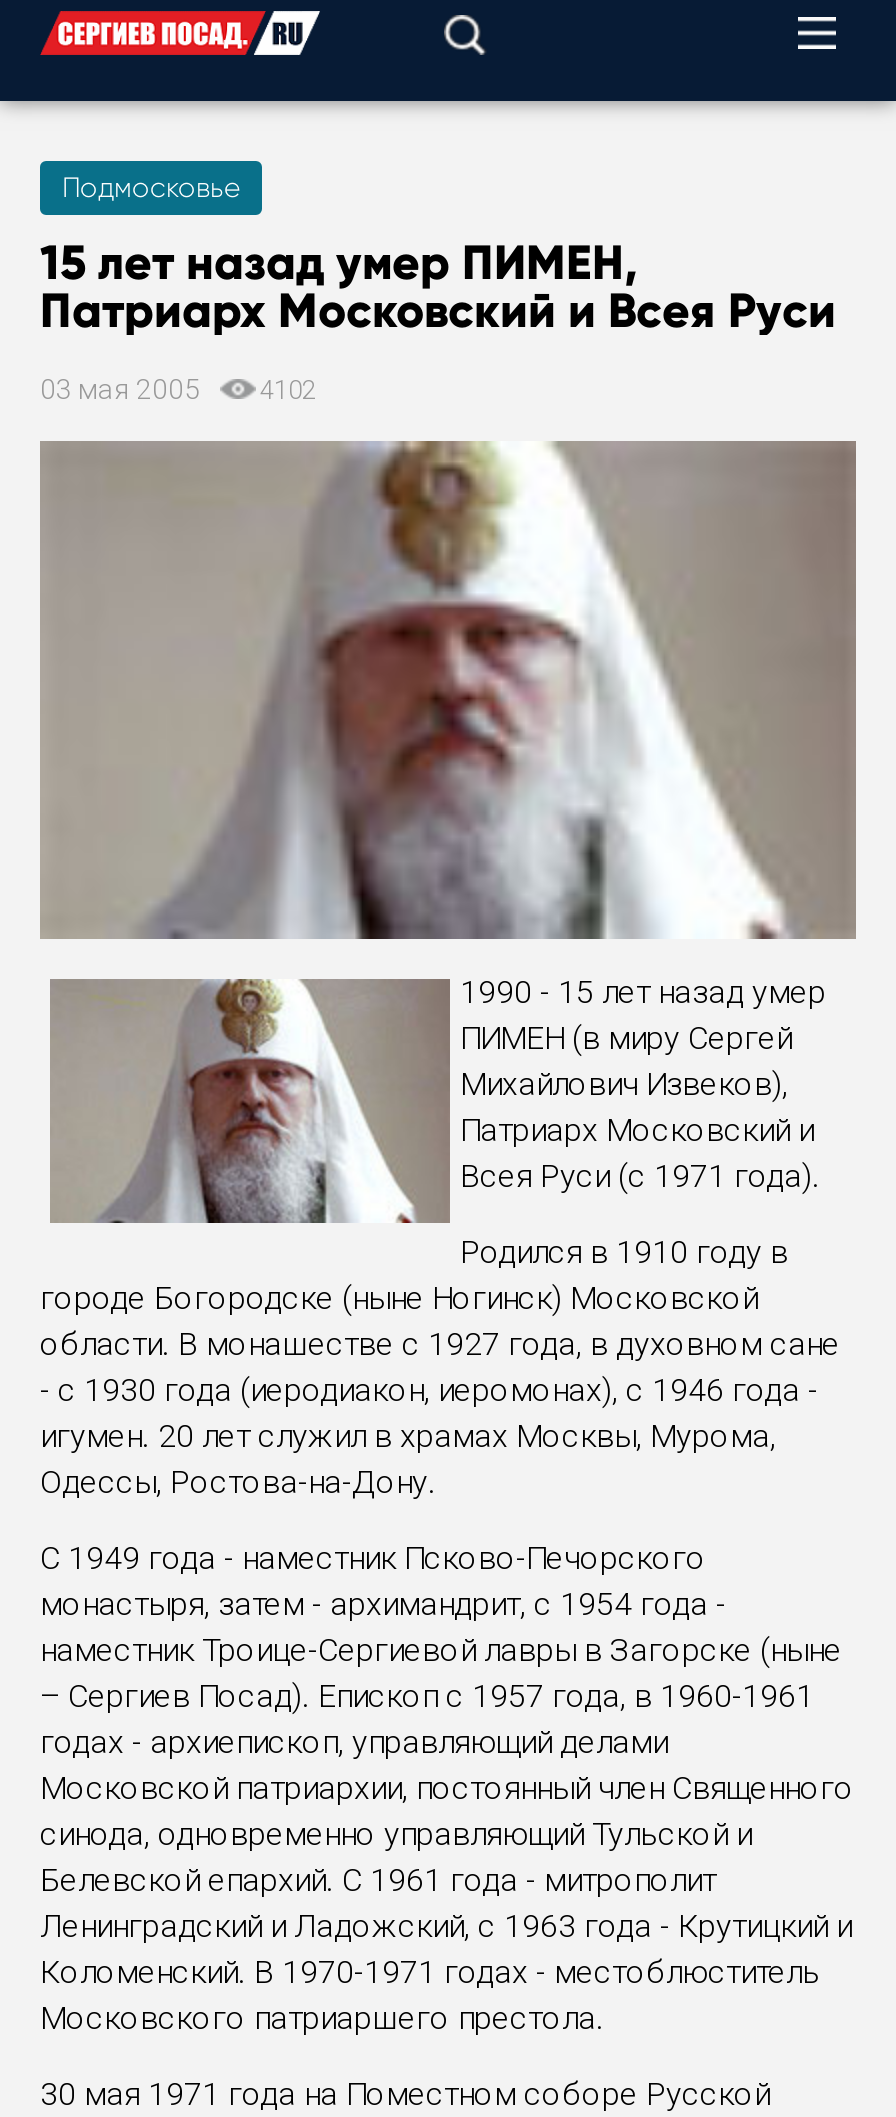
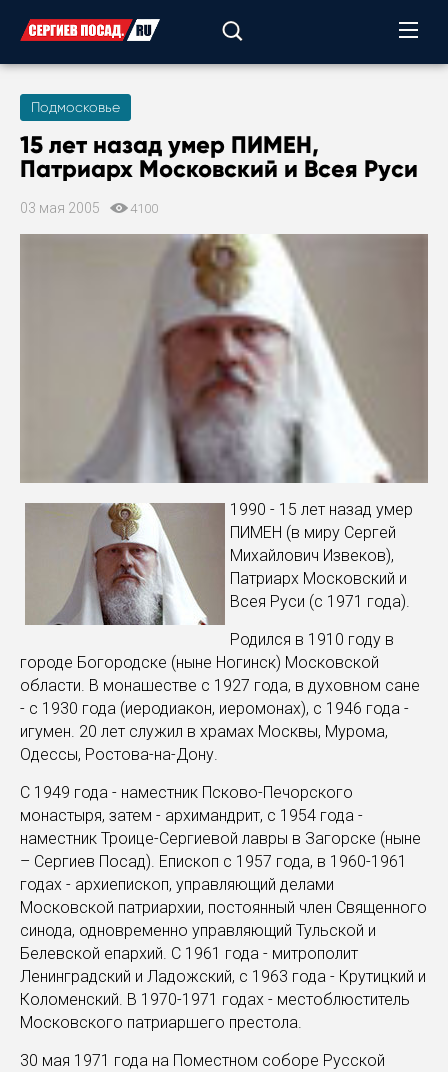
[40,373,316,405] 03 мая 2005 4102 -> [20,200,158,216] 03 мая 2005 4100

